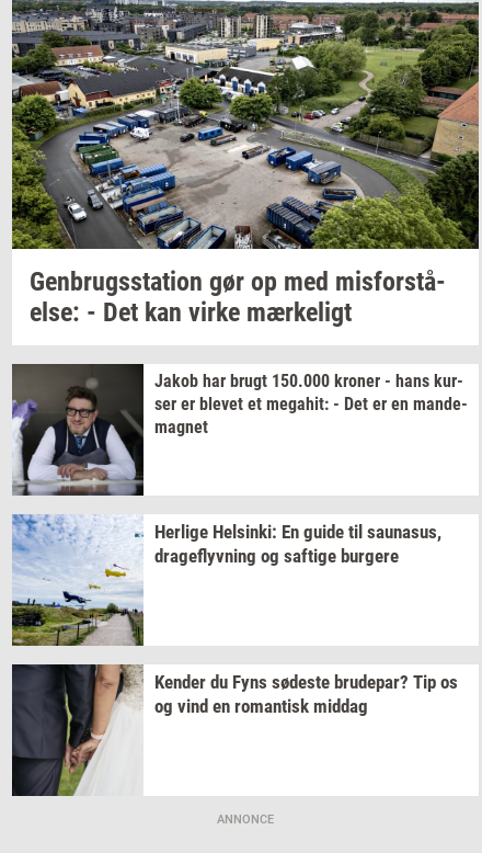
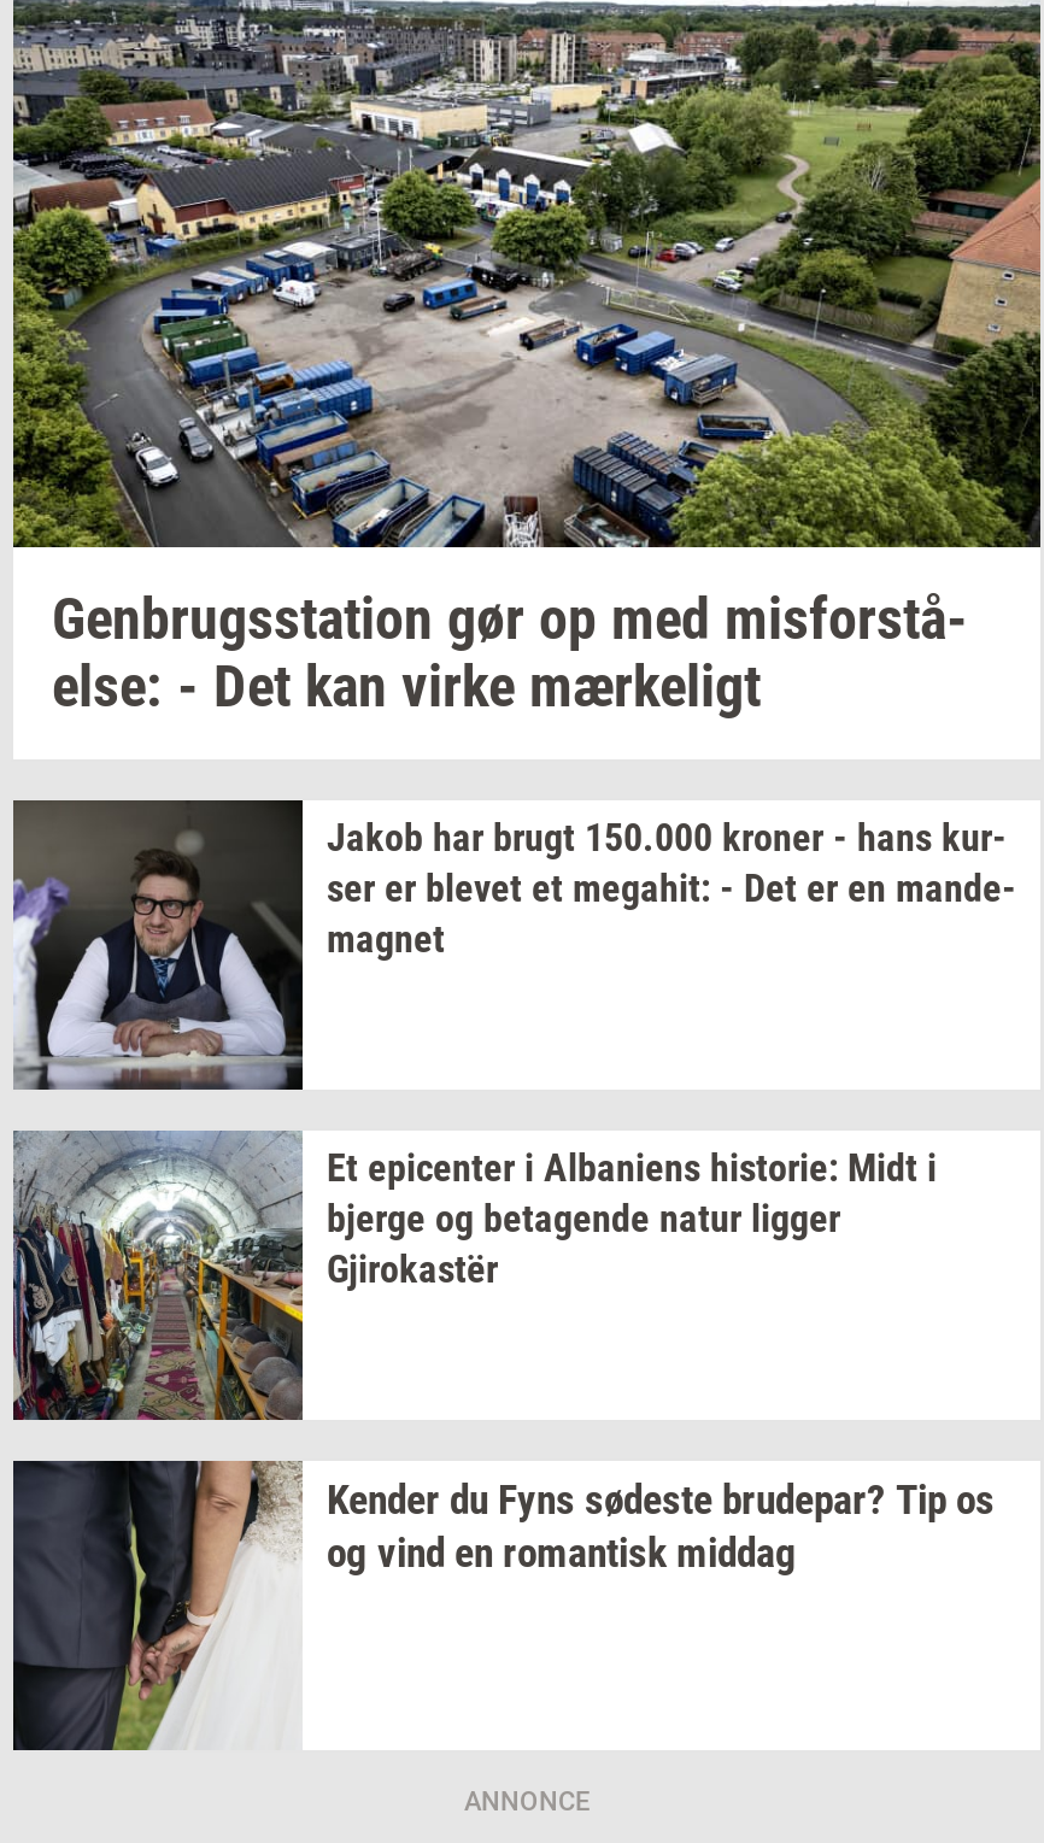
[12,514,441,646] [image] | Herlige Helsinki: En guide til saunasus, | drageflyvning og saftige burgere -> [11,1131,937,1420] [image] | Et epicenter i Albaniens historie: Midt i | bjerge og betagende natur ligger | Gjirokastër

